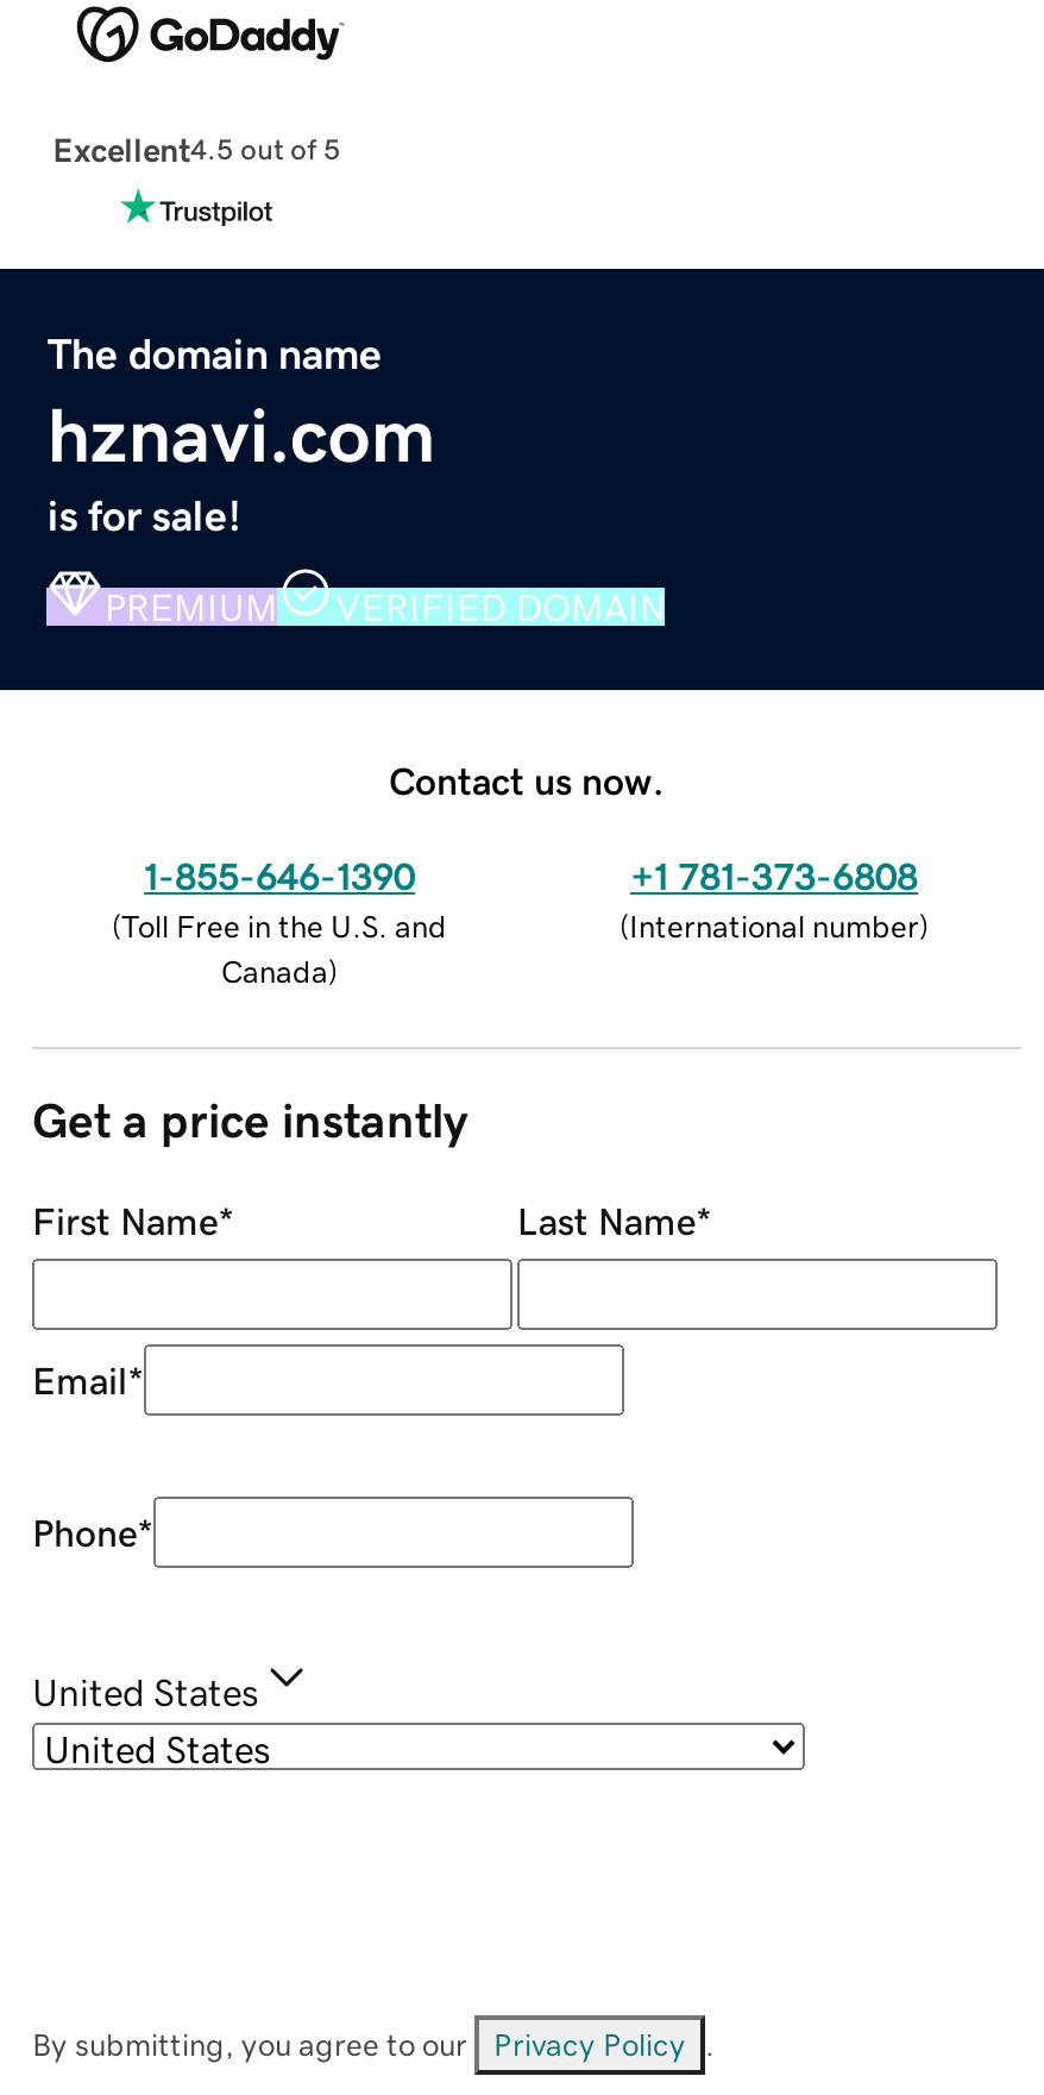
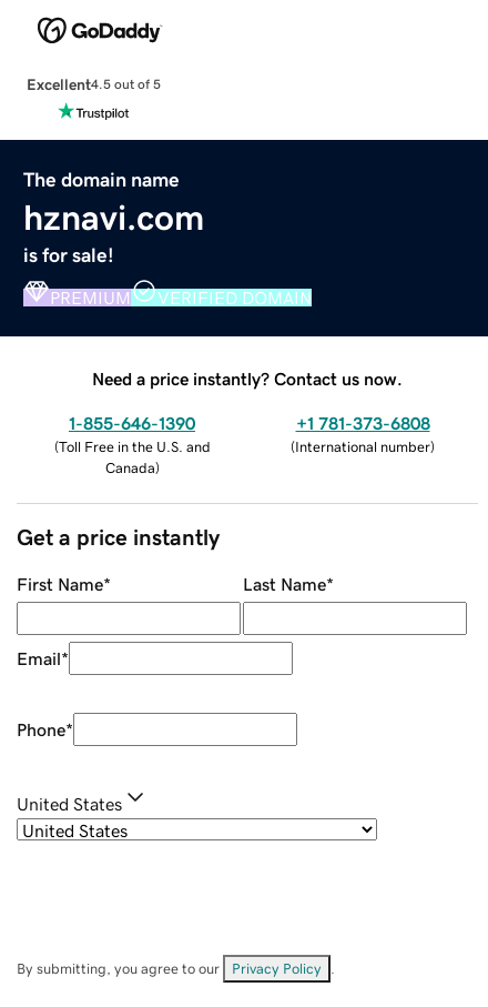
[389,760,665,799] Contact us now. -> [92,369,403,387] Need a price instantly? Contact us now.

